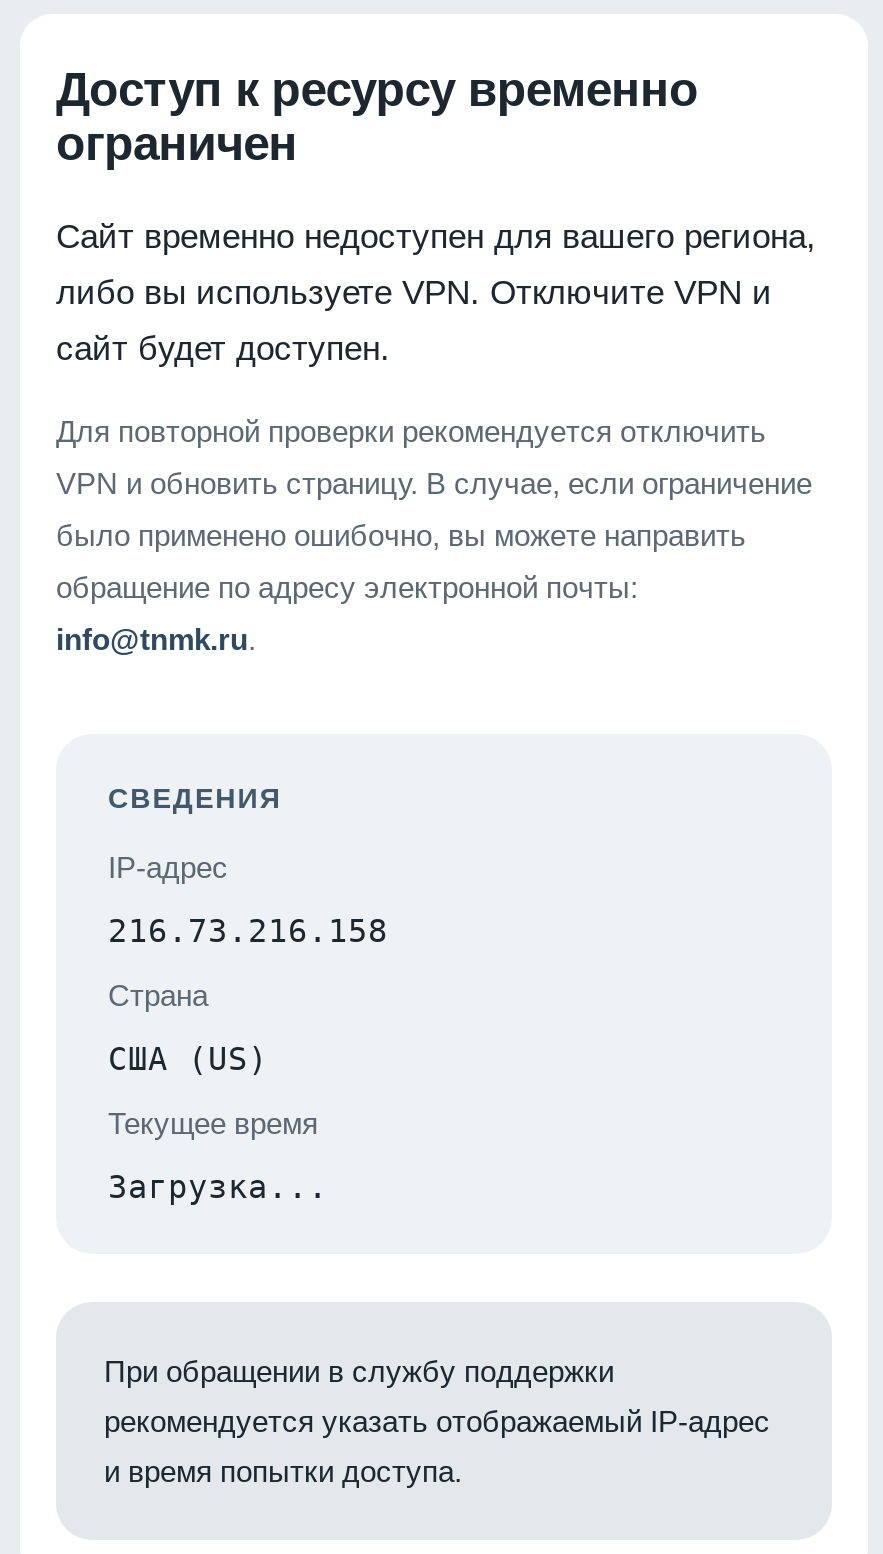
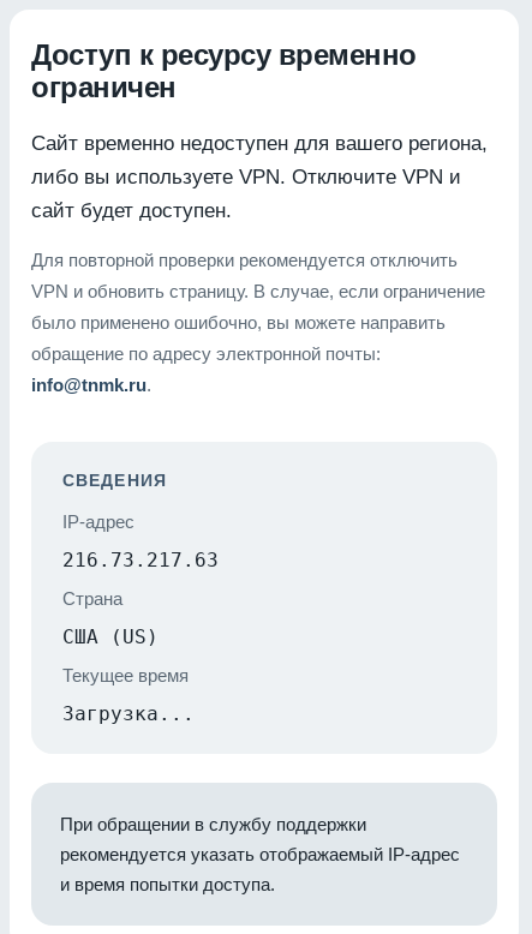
[108,911,388,949] 216.73.216.158 -> [62,548,219,571] 216.73.217.63

